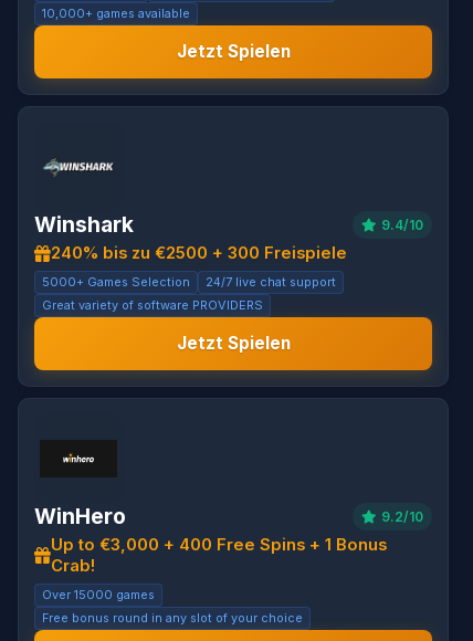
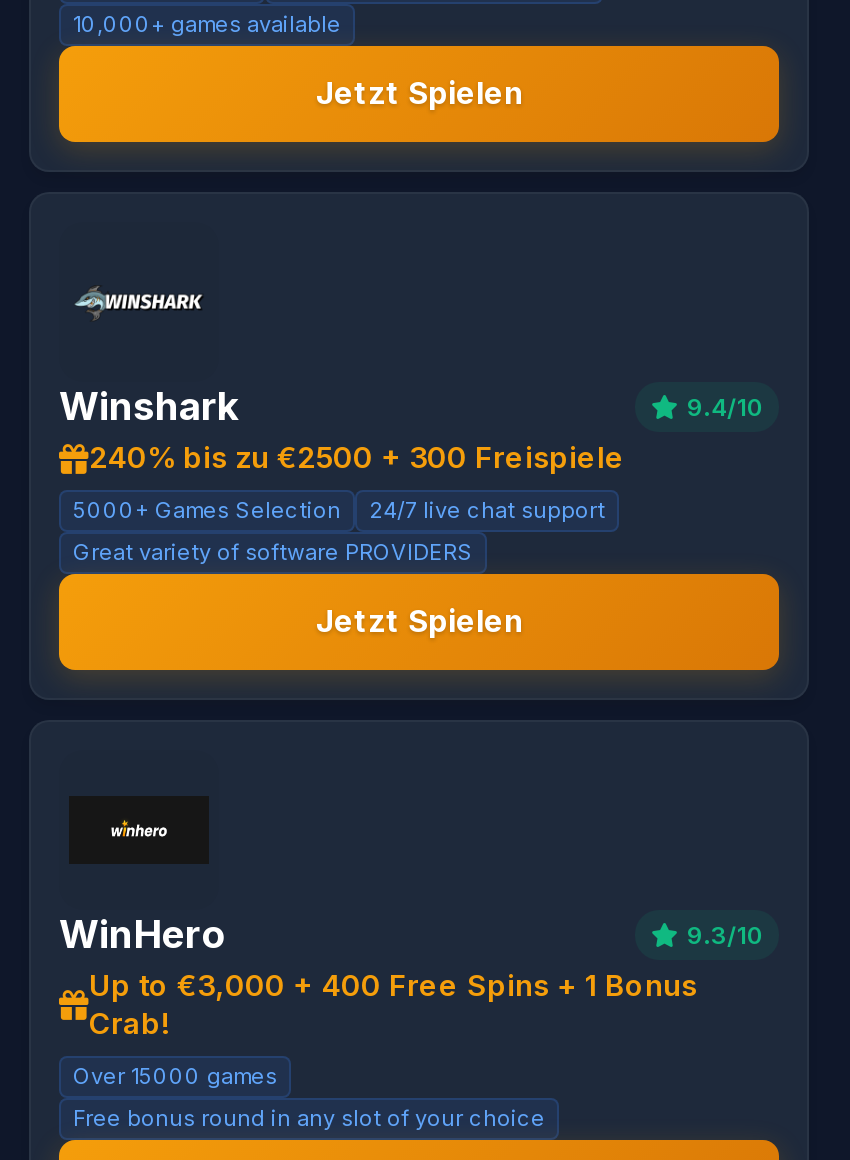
[381,508,423,525] 9.2/10 -> [687,920,763,950] 9.3/10

